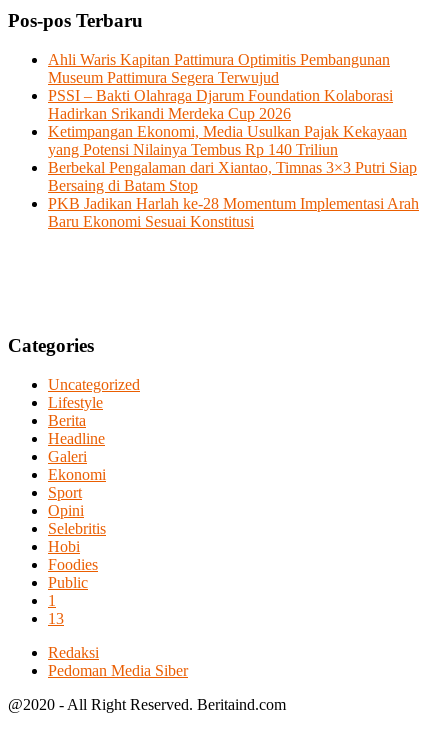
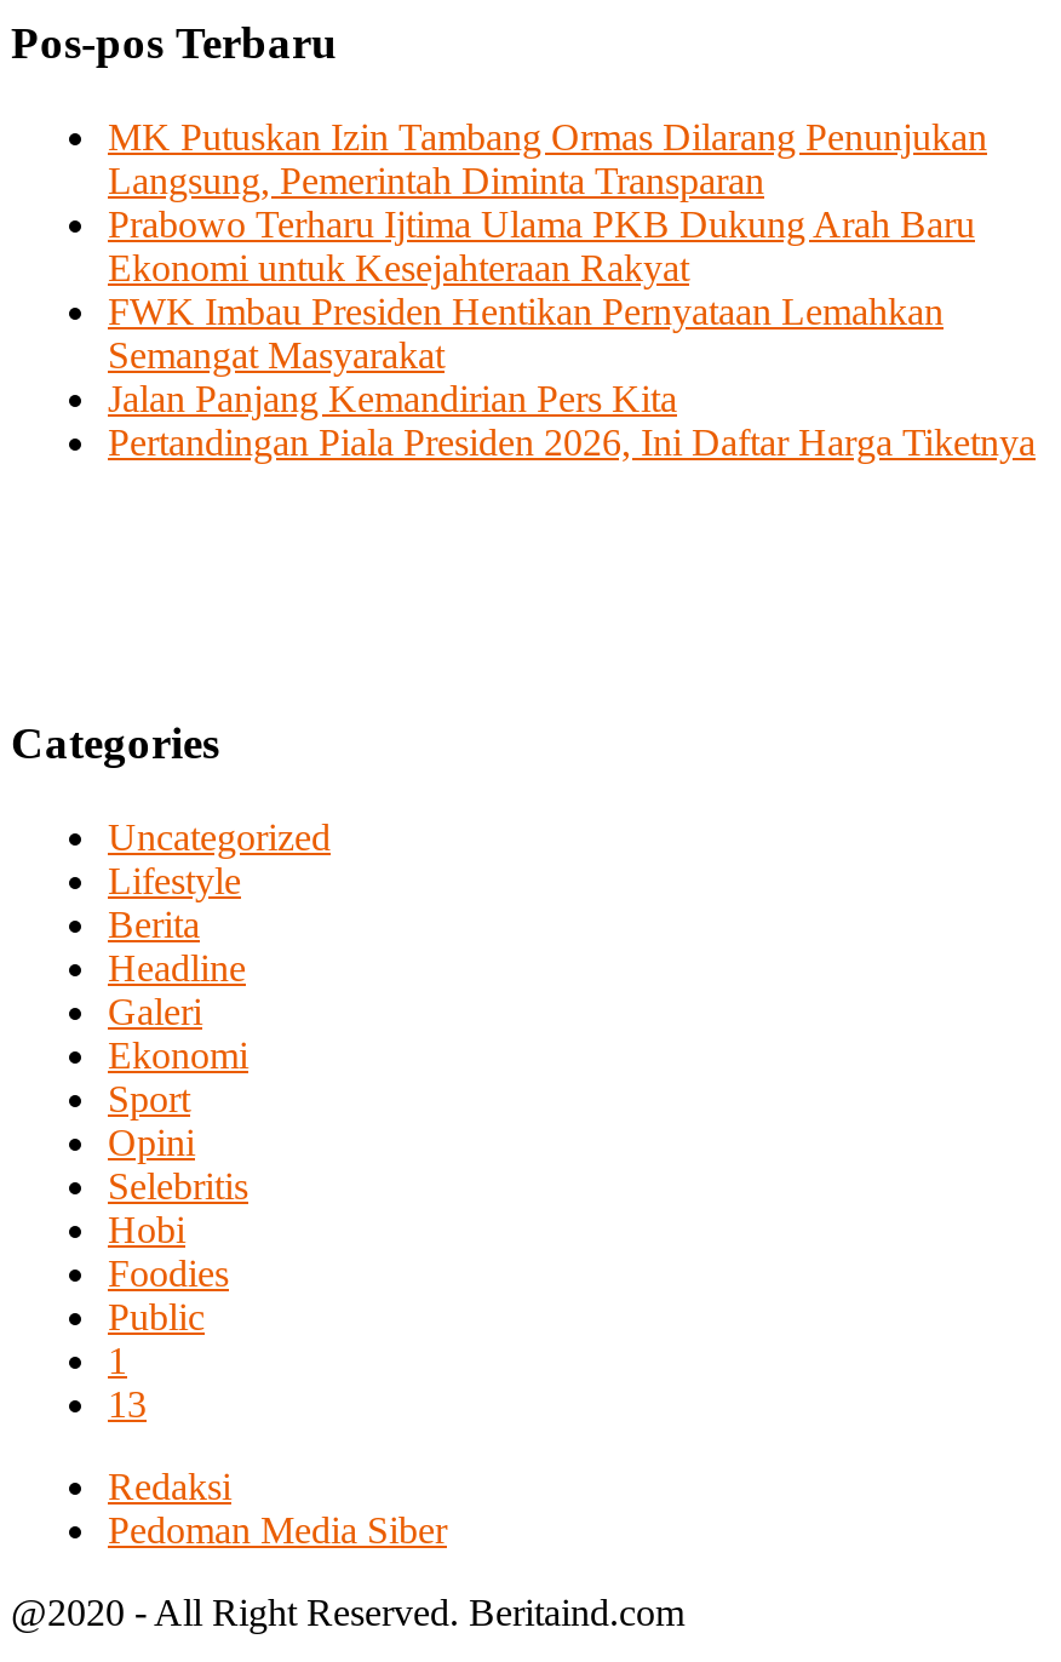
[48,51,419,230] Ahli Waris Kapitan Pattimura Optimitis Pembangunan | Museum Pattimura Segera Terwujud | PSSI – Bakti Olahraga Djarum Foundation Kolaborasi | Hadirkan Srikandi Merdeka Cup 2026 | Ketimpangan Ekonomi, Media Usulkan Pajak Kekayaan | yang Potensi Nilainya Tembus Rp 140 Triliun | Berbekal Pengalaman dari Xiantao, Timnas 3×3 Putri Siap | Bersaing di Batam Stop | PKB Jadikan Harlah ke-28 Momentum Implementasi Arah | Baru Ekonomi Sesuai Konstitusi -> [108,116,1036,462] MK Putuskan Izin Tambang Ormas Dilarang Penunjukan | Langsung, Pemerintah Diminta Transparan | Prabowo Terharu Ijtima Ulama PKB Dukung Arah Baru | Ekonomi untuk Kesejahteraan Rakyat | FWK Imbau Presiden Hentikan Pernyataan Lemahkan | Semangat Masyarakat | Jalan Panjang Kemandirian Pers Kita | Pertandingan Piala Presiden 2026, Ini Daftar Harga Tiketnya

